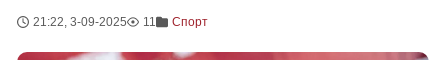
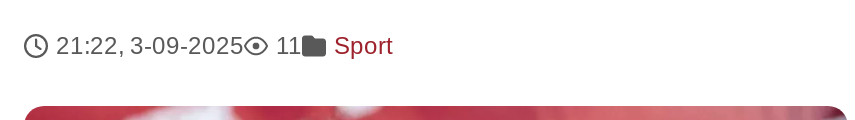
[172,15,208,29] Спорт -> [334,31,392,59] Sport

